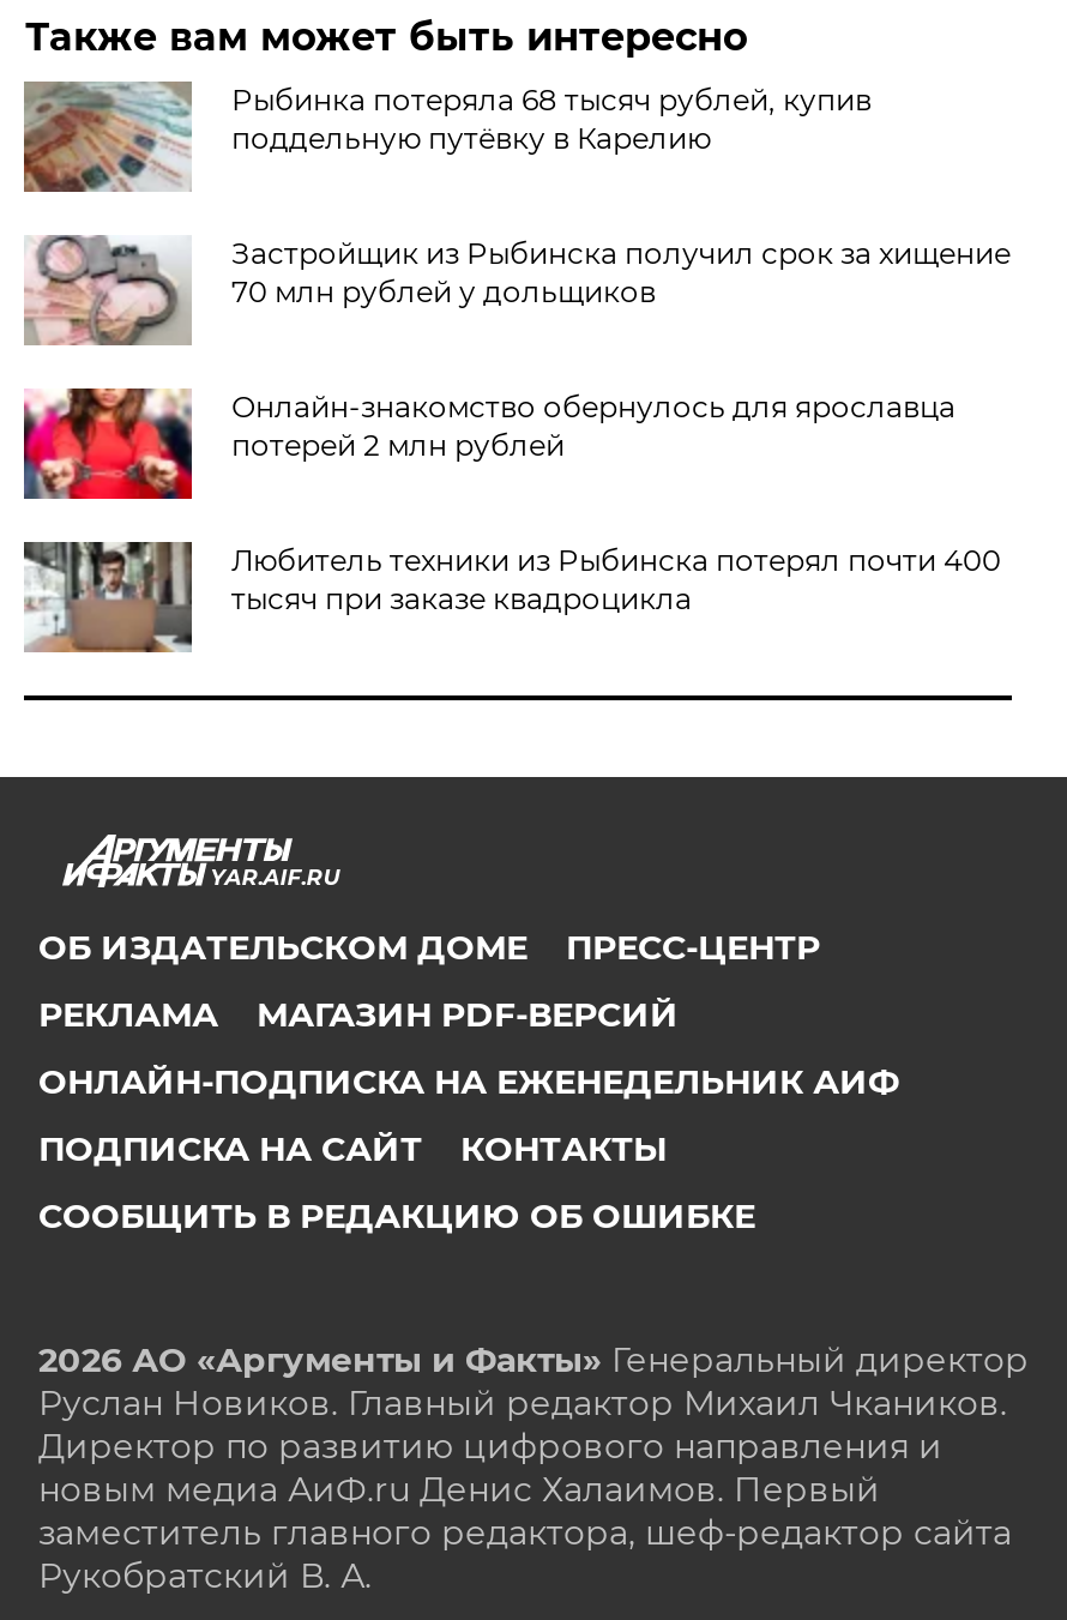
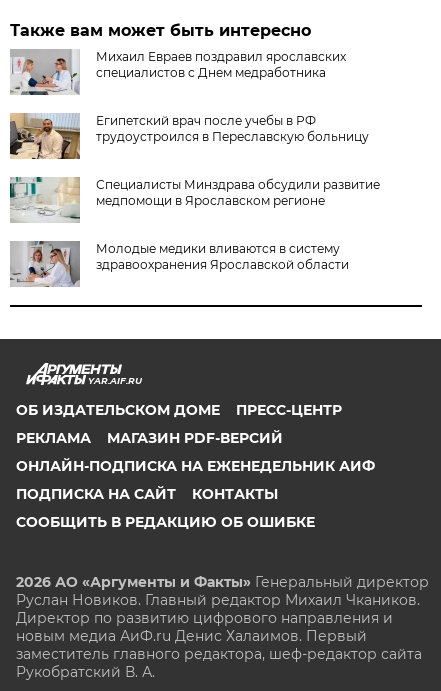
[22,81,871,194] [image] | Рыбинка потеряла 68 тысяч рублей, купив | поддельную путёвку в Карелию -> [10,49,346,96] [image] | Михаил Евраев поздравил ярославских | специалистов с Днем медработника
[24,235,1010,348] [image] | Застройщик из Рыбинска получил срок за хищение | 70 млн рублей у дольщиков -> [9,113,369,159] [image] | Египетский врач после учебы в РФ | трудоустроился в Переславскую больницу
[22,386,955,501] [image] | Онлайн‑знакомство обернулось для ярославца | потерей 2 млн рублей -> [9,176,380,223] [image] | Специалисты Минздрава обсудили развитие | медпомощи в Ярославском регионе
[24,540,1001,655] [image] | Любитель техники из Рыбинска потерял почти 400 | тысяч при заказе квадроцикла -> [9,241,349,287] [image] | Молодые медики вливаются в систему | здравоохранения Ярославской области

